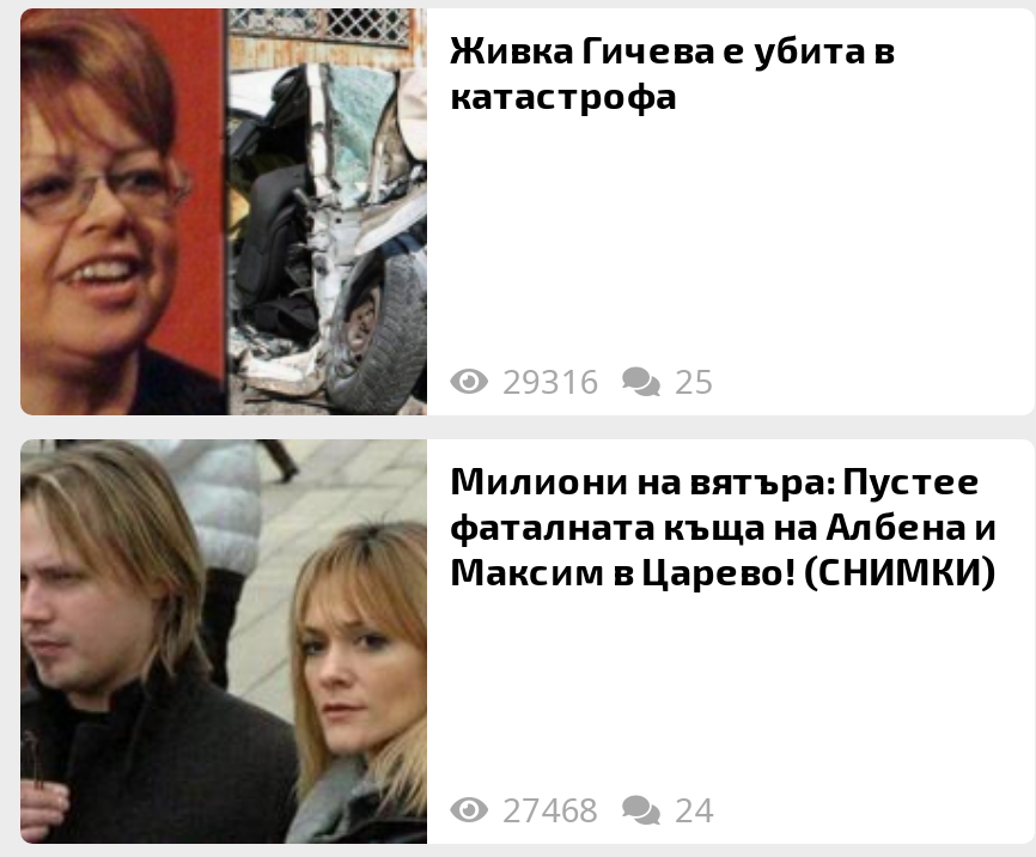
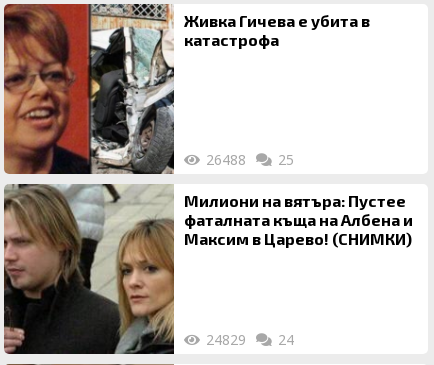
[493,357,713,402] 29316 25 -> [202,150,294,169] 26488 25
[493,787,713,832] 27468 24 -> [202,330,294,349] 24829 24

